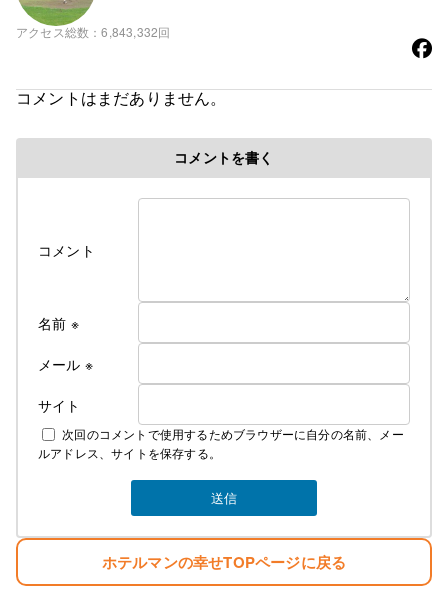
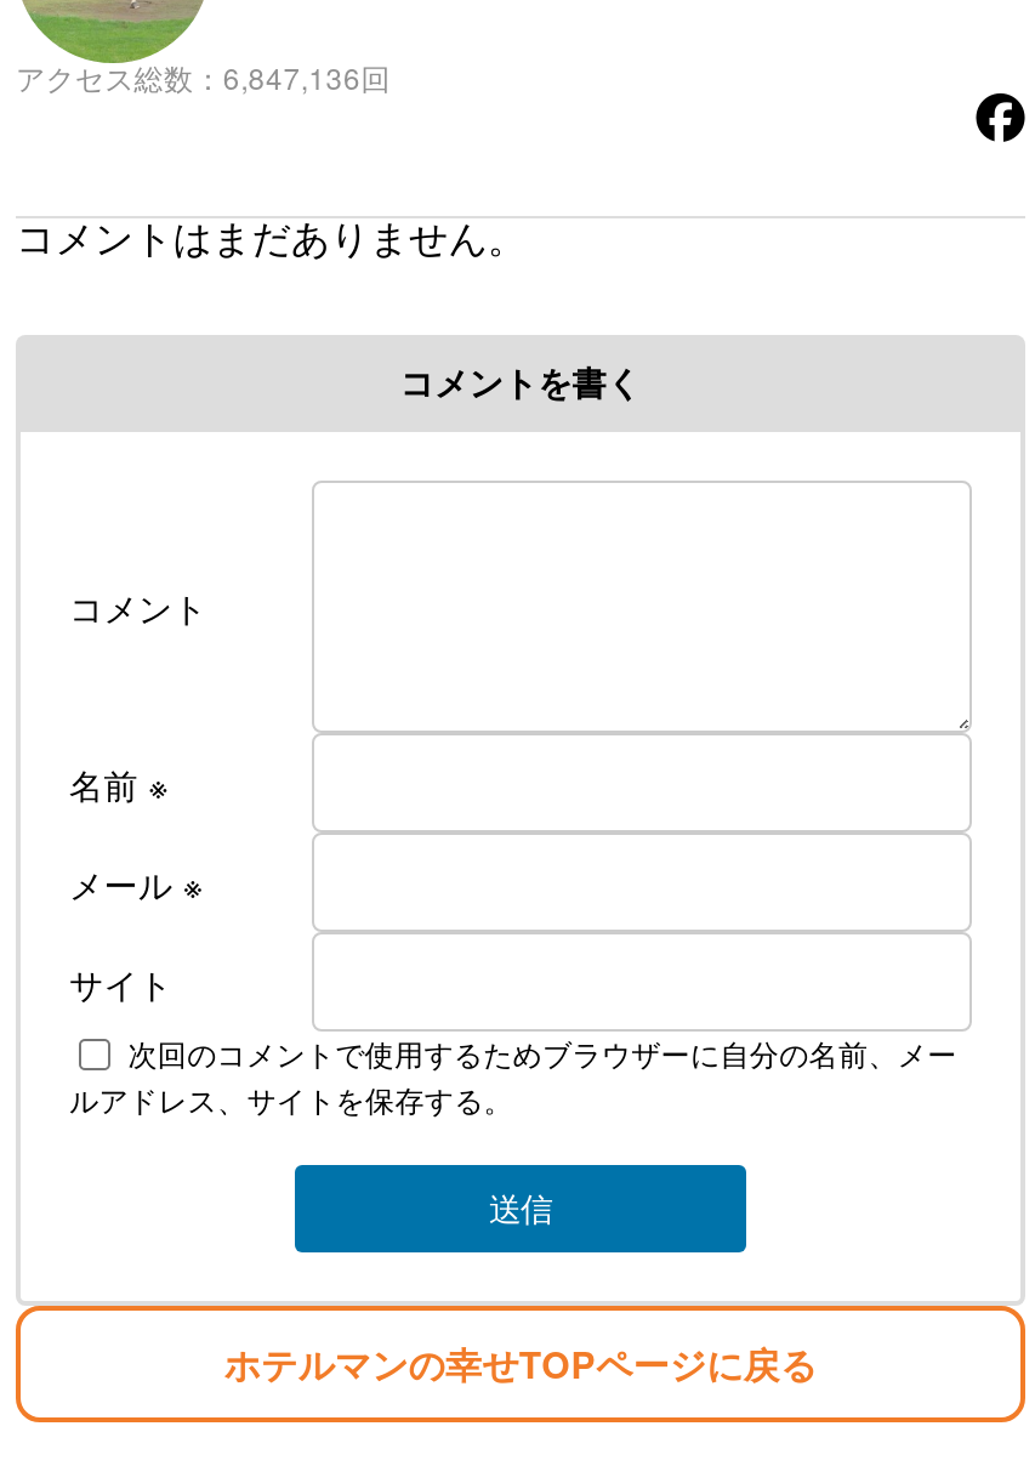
[16,23,170,40] アクセス総数 6,843,332回 -> [16,56,390,97] アクセス総数 6,847,136回

